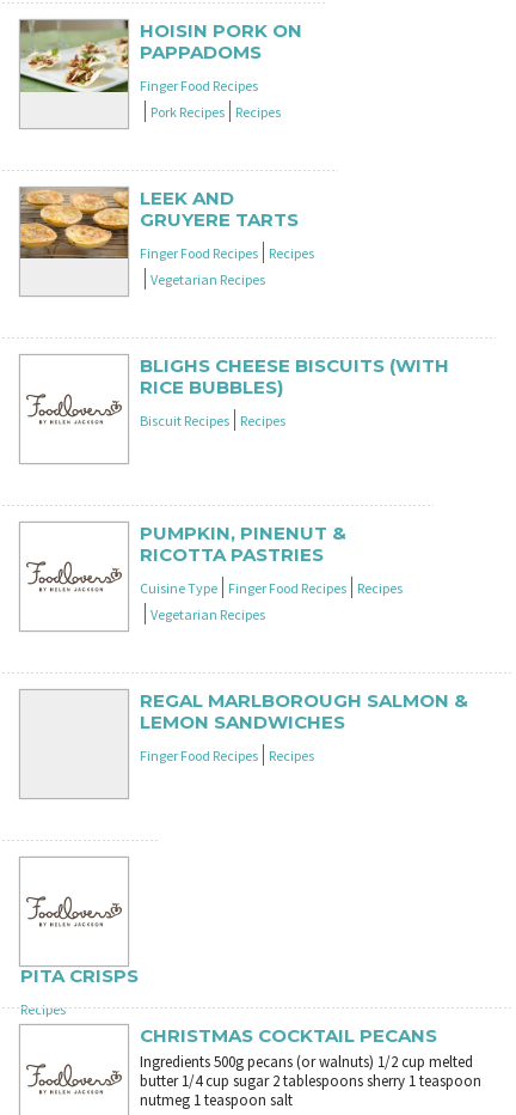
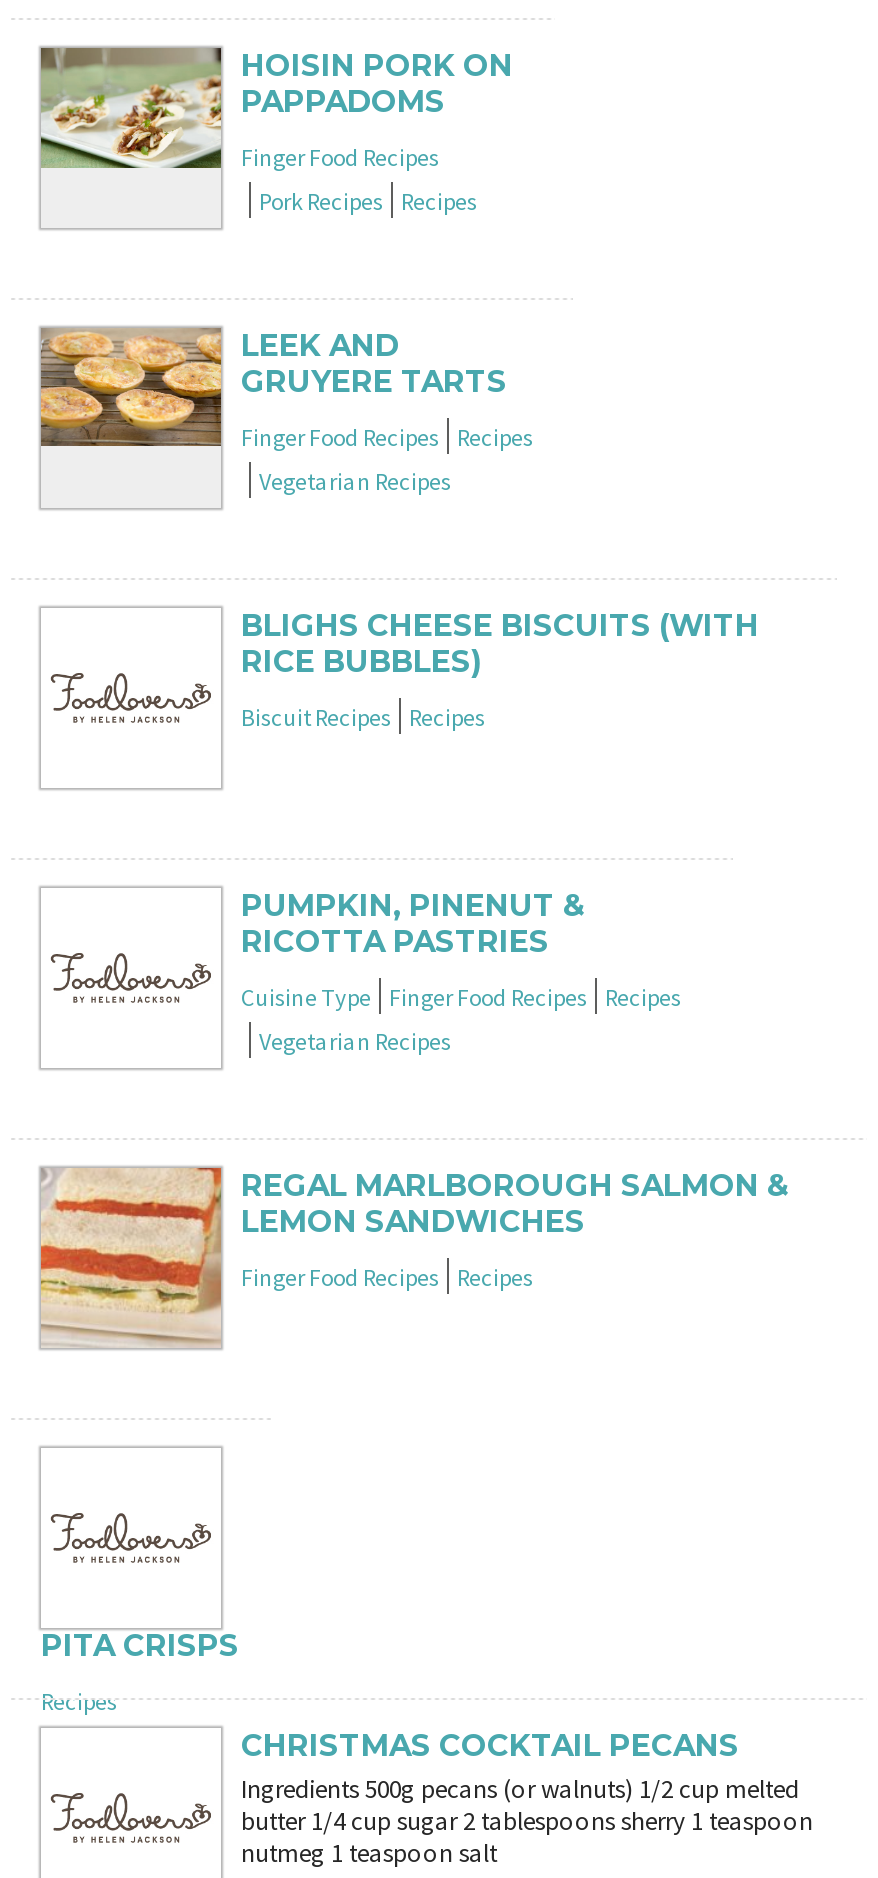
none -> [39,1166,223,1348] [image]

